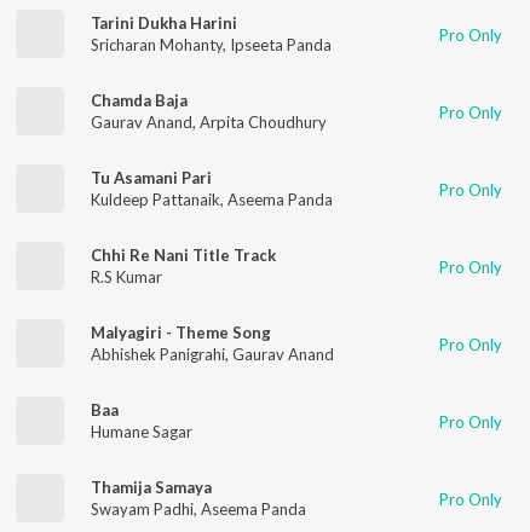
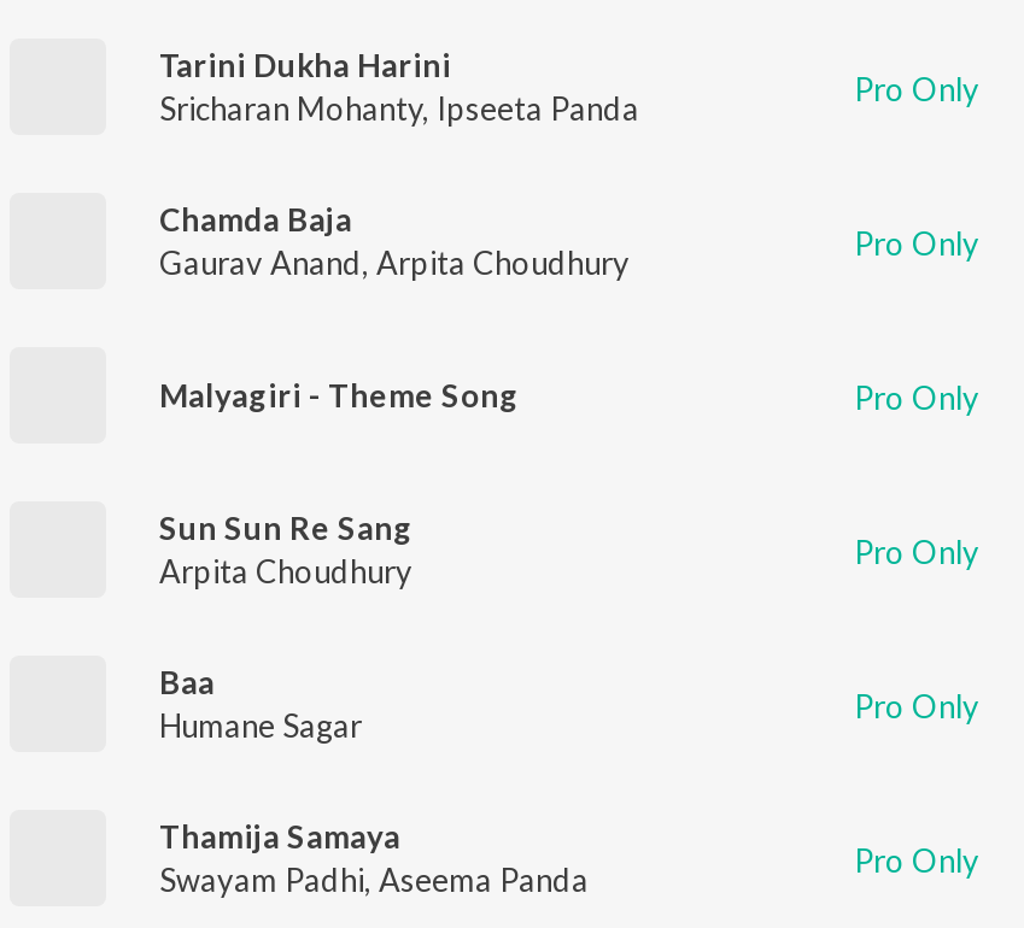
[91,167,333,209] Tu Asamani Pari | Kuldeep Pattanaik, Aseema Panda -> none
[91,245,502,363] Chhi Re Nani Title Track | R.S Kumar | Pro Only | Abhishek Panigrahi, Gaurav Anand -> [159,507,412,589] Sun Sun Re Sang | Arpita Choudhury
moved [91,322,271,342] -> [159,375,519,413]: Malyagiri - Theme Song

